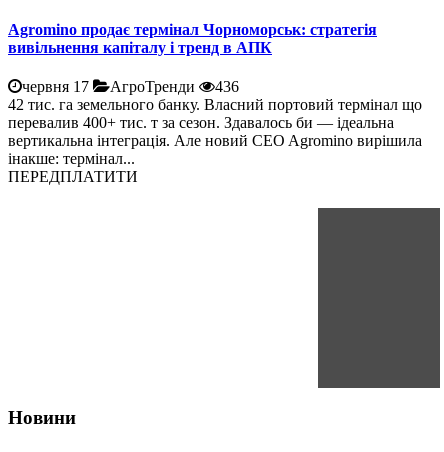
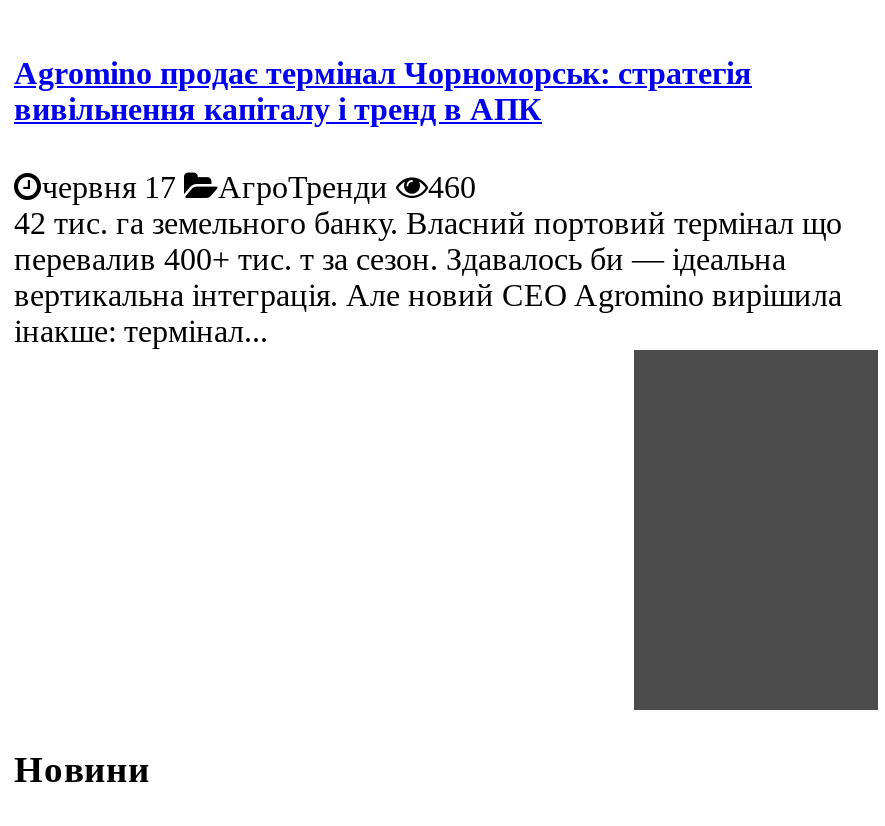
[22,78,239,95] червня 17 АгроТренди 436 -> [42,170,476,204] червня 17 АгроТренди 460
[8,168,138,185] ПЕРЕДПЛАТИТИ -> none

